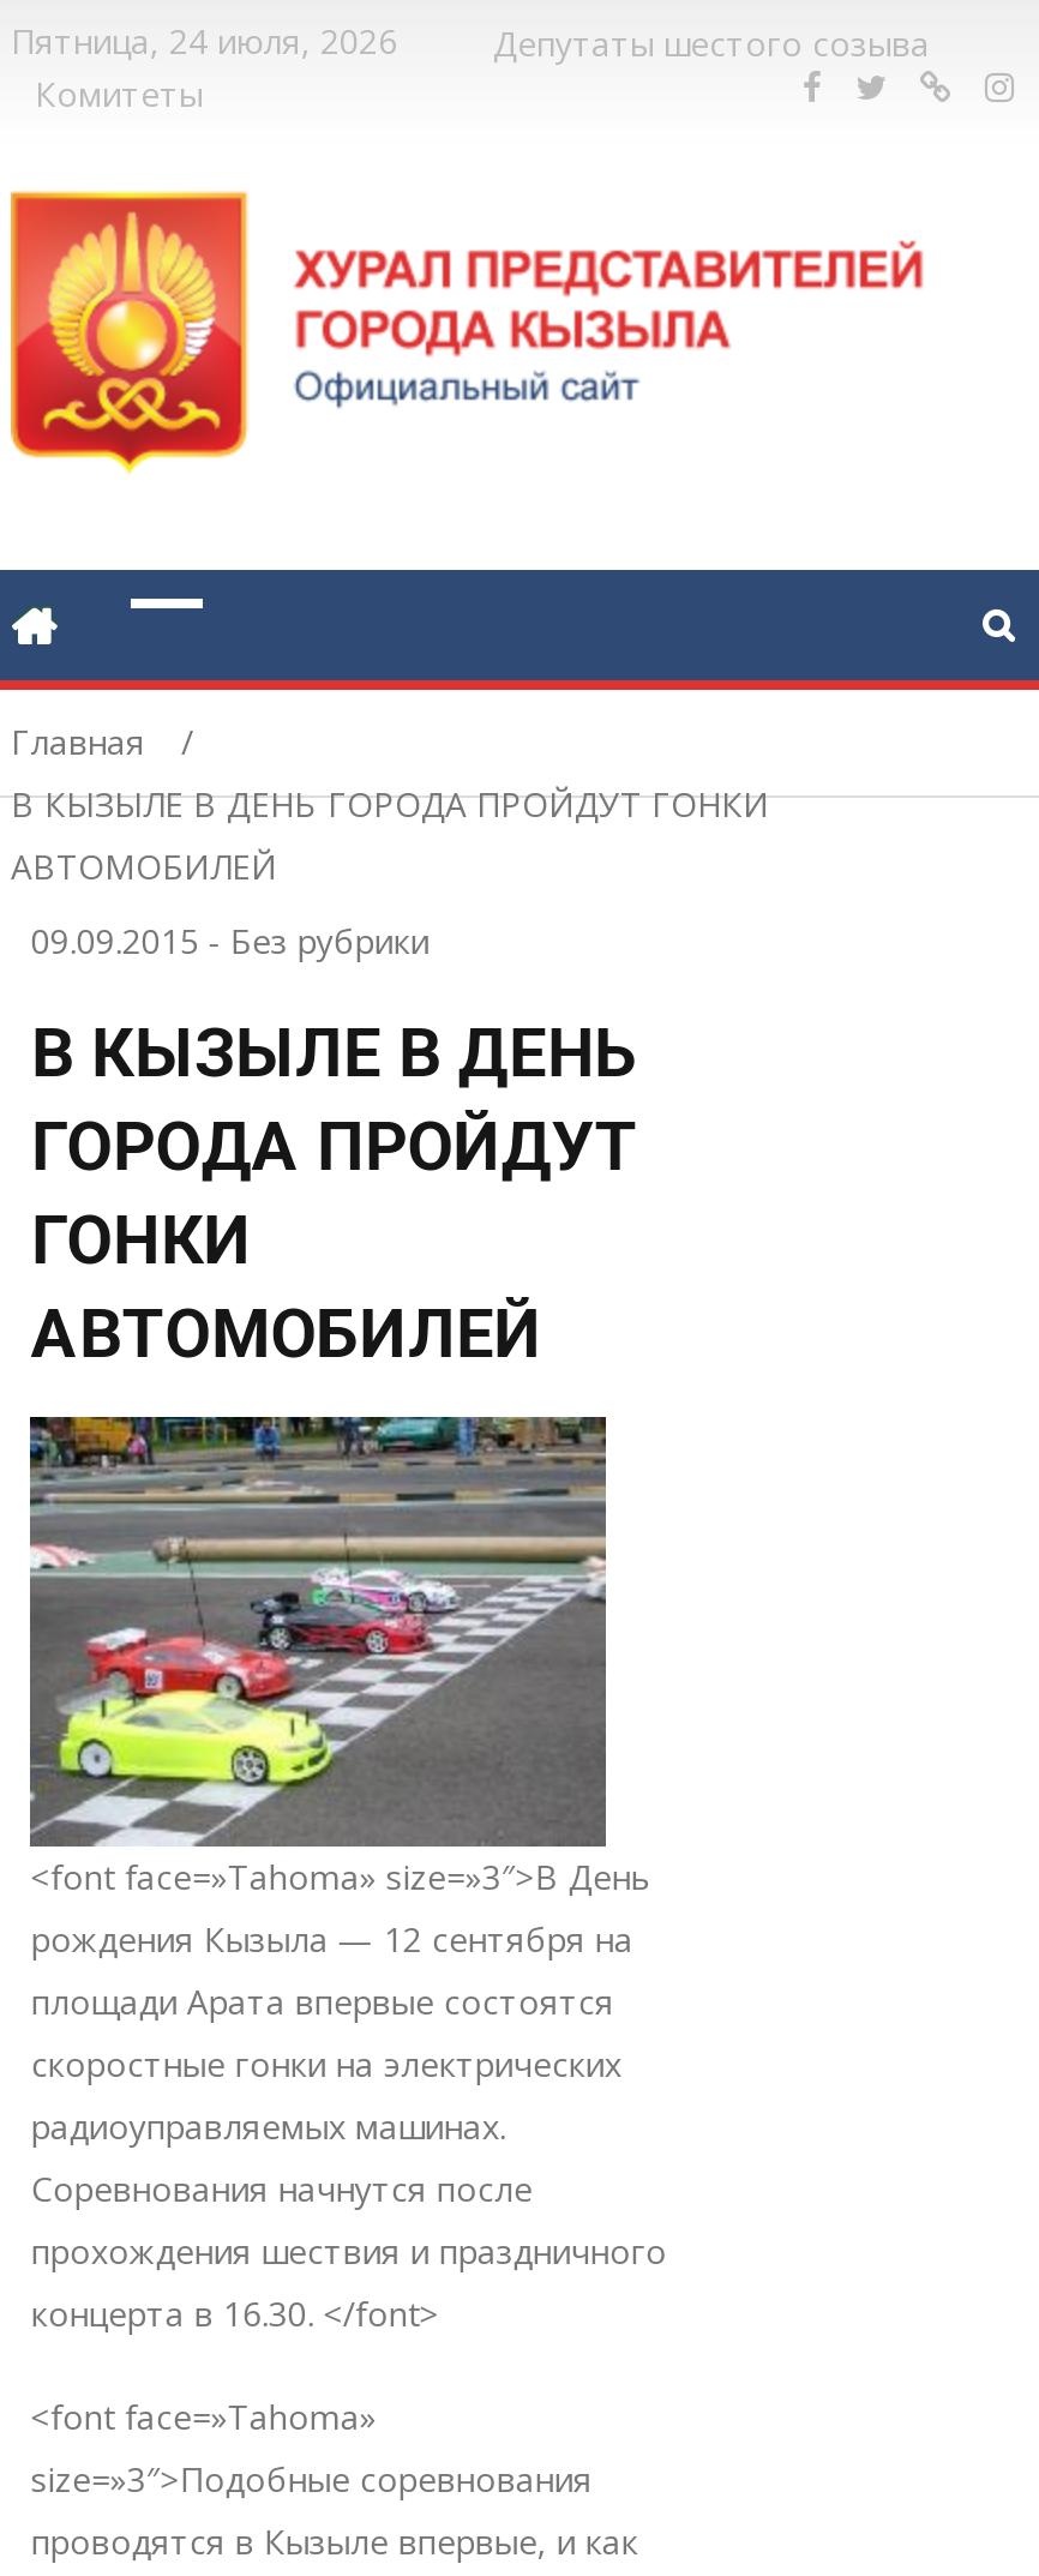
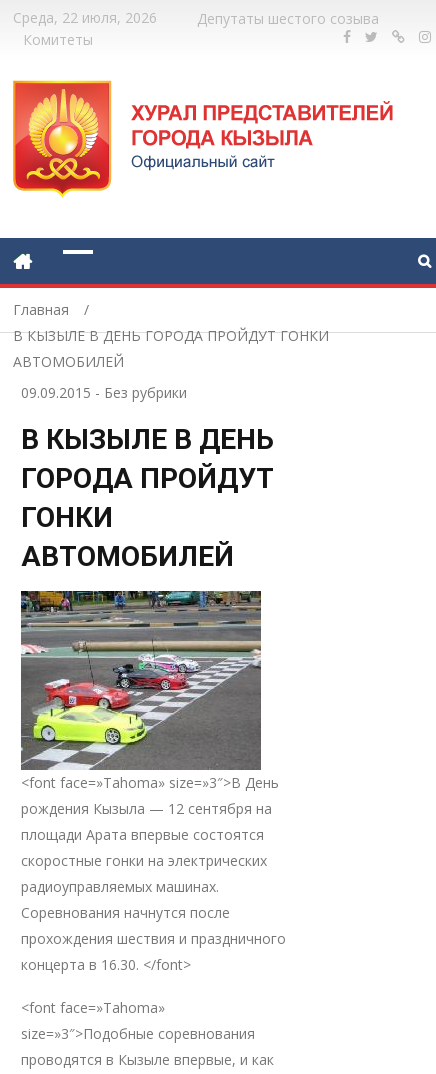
[11,18,397,64] Пятница, 24 июля, 2026 -> [13,8,157,27] Среда, 22 июля, 2026

